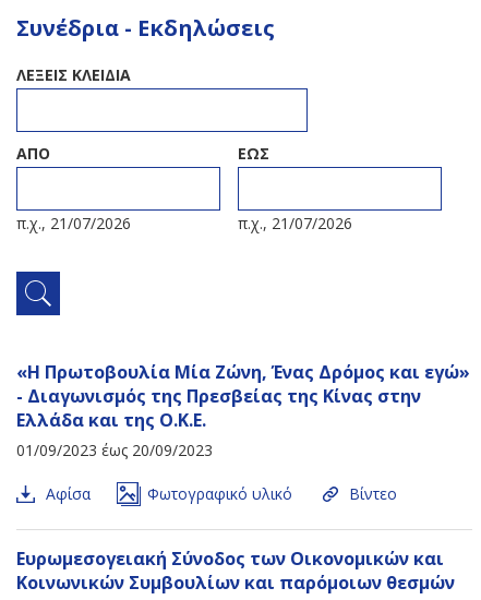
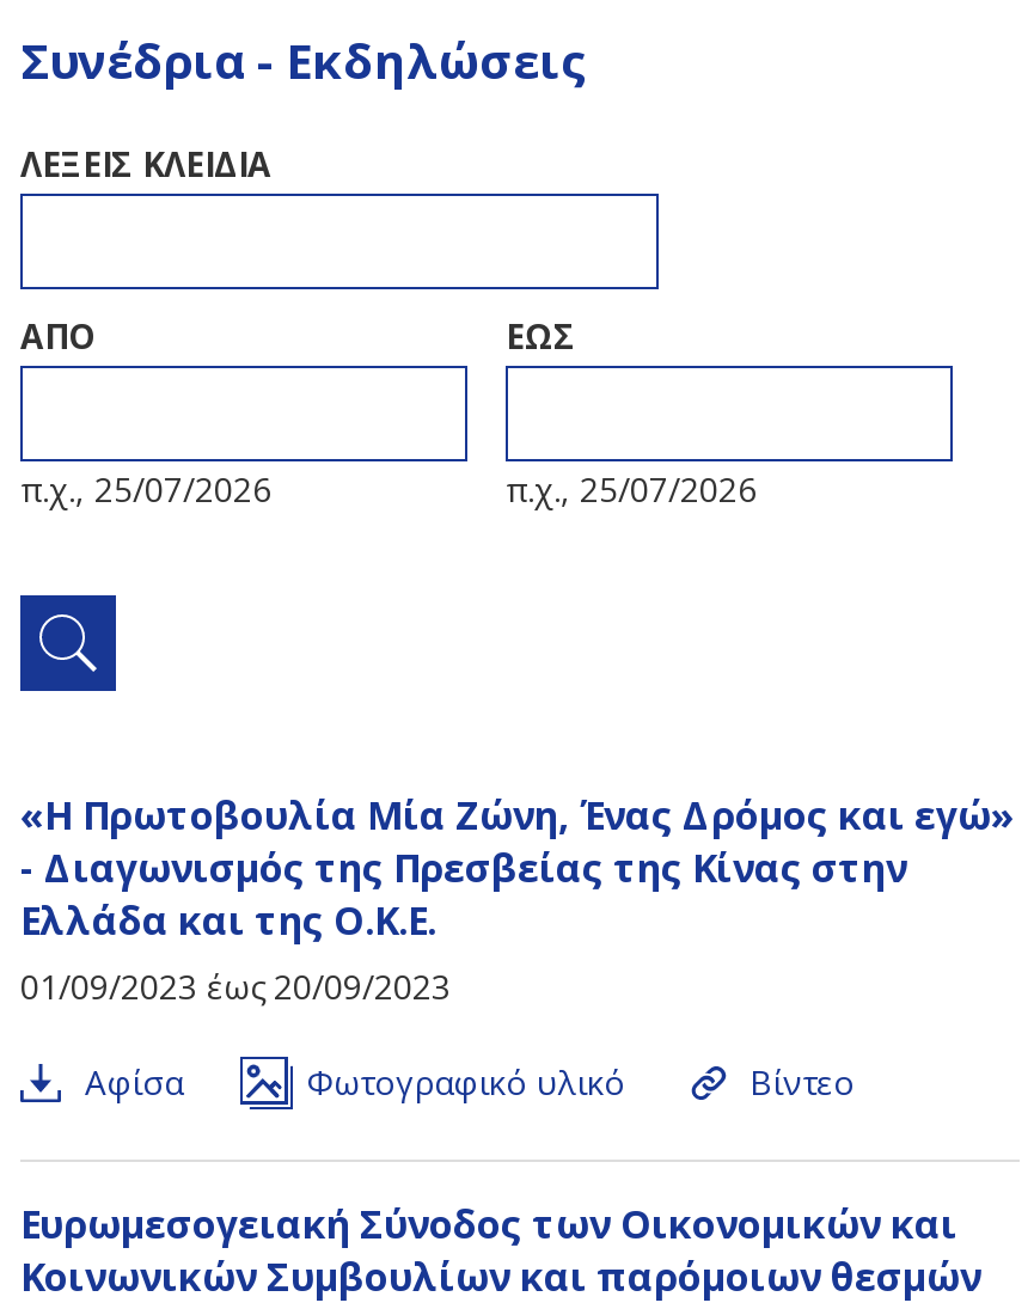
[16,213,131,233] π.χ., 21/07/2026 -> [20,466,271,512] π.χ., 25/07/2026
[238,213,352,233] π.χ., 21/07/2026 -> [506,466,757,512] π.χ., 25/07/2026

